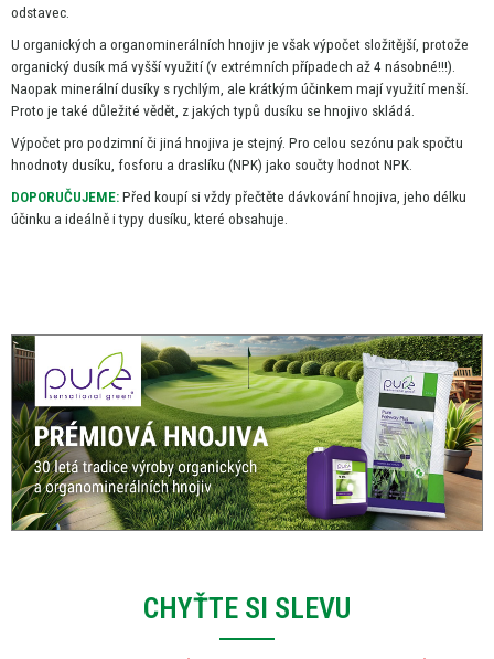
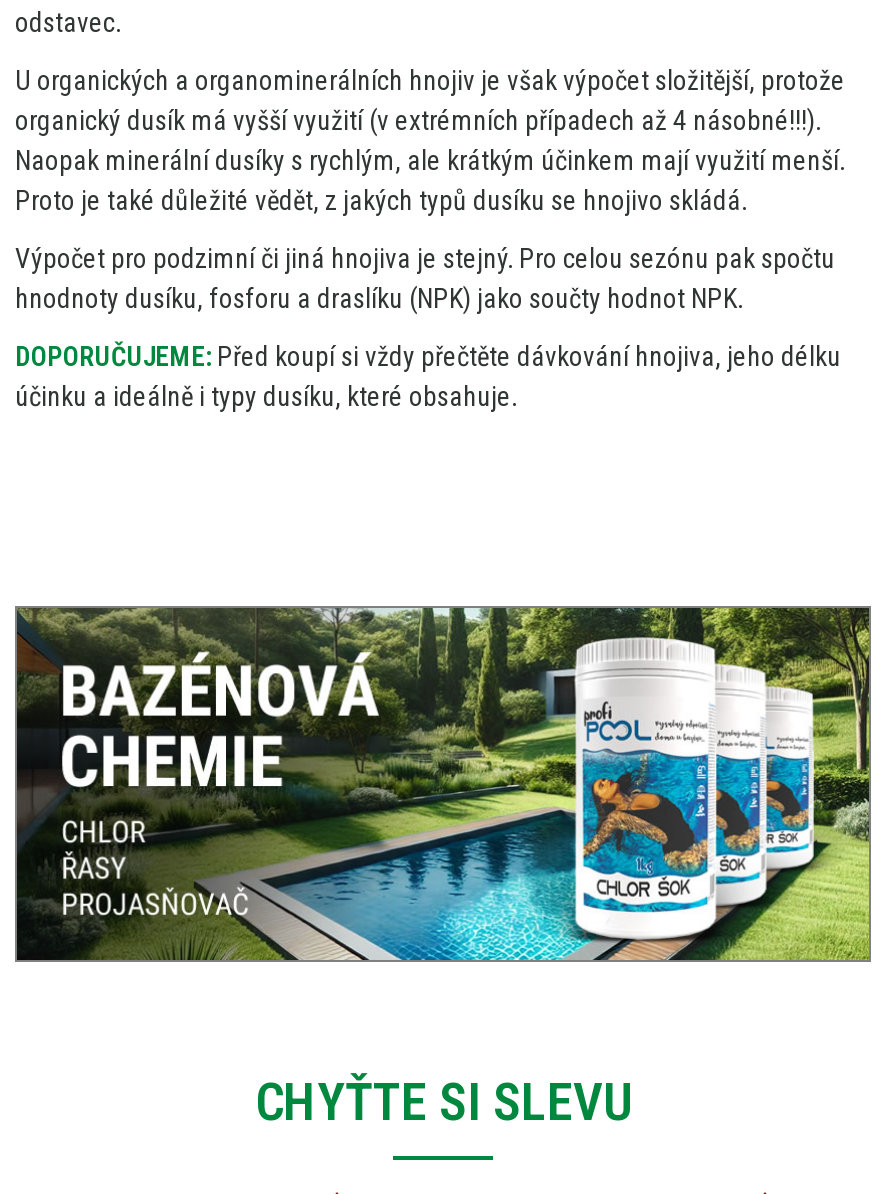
[11,334,483,531] [image] -> [15,606,871,962] [image]

